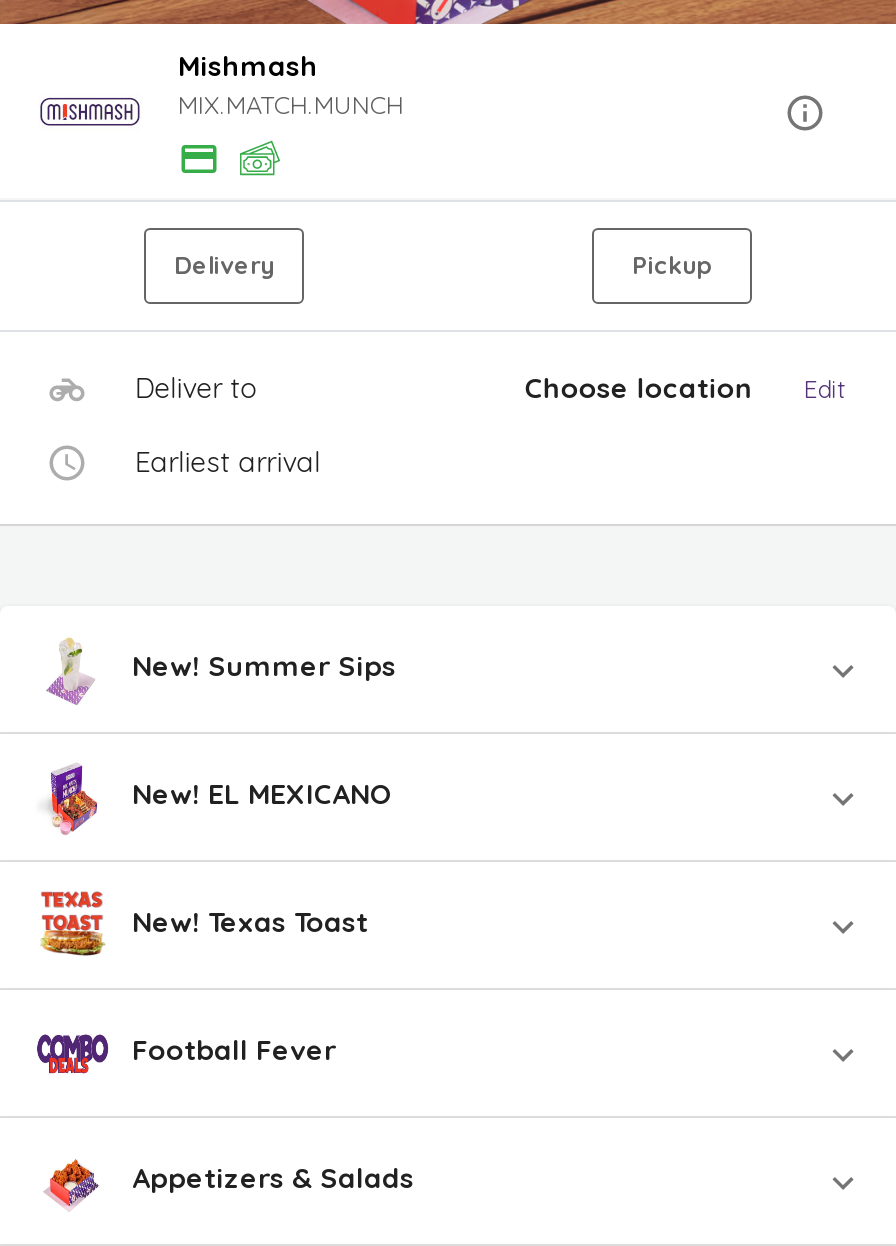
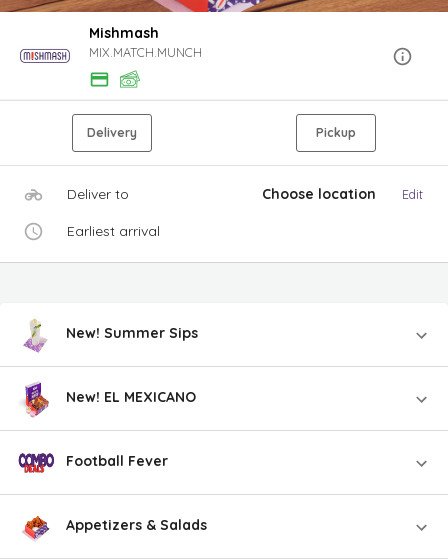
[40,890,368,958] [image] | New! Texas Toast -> none

